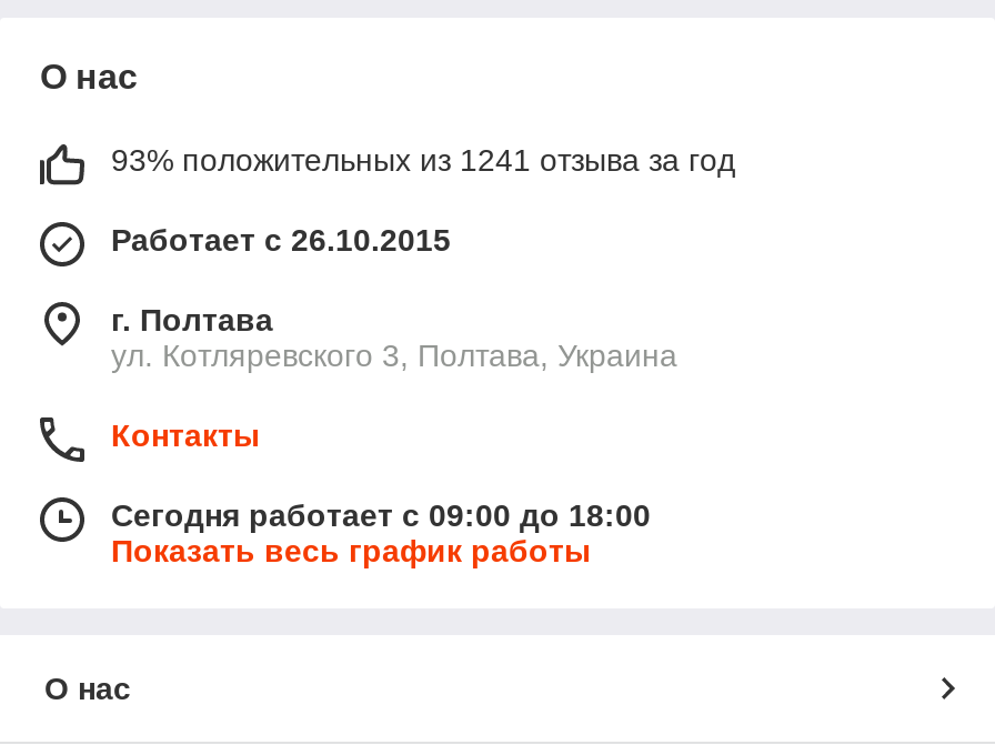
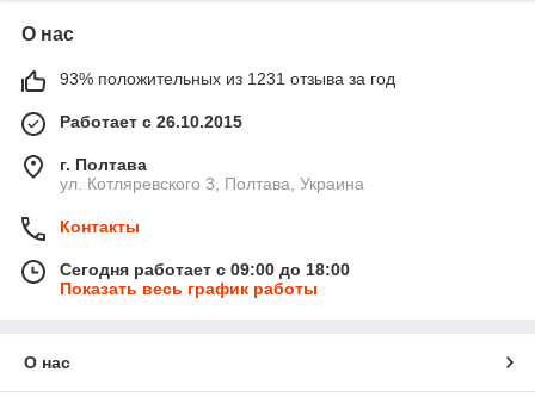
[111,142,735,177] 93% положительных из 1241 отзыва за год -> [60,69,395,88] 93% положительных из 1231 отзыва за год

